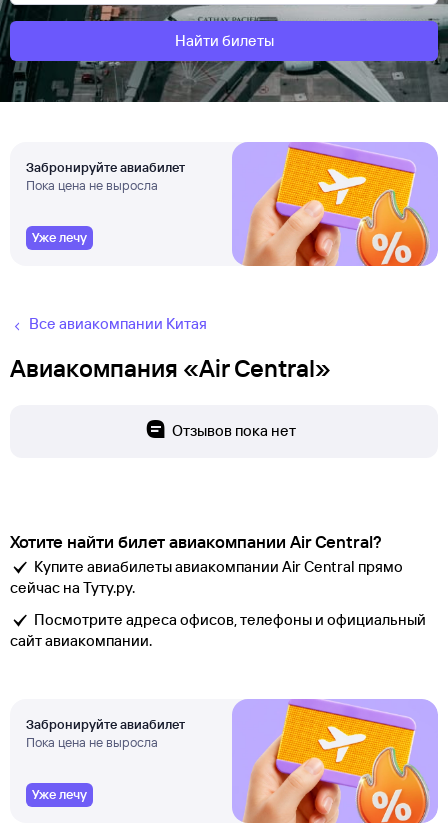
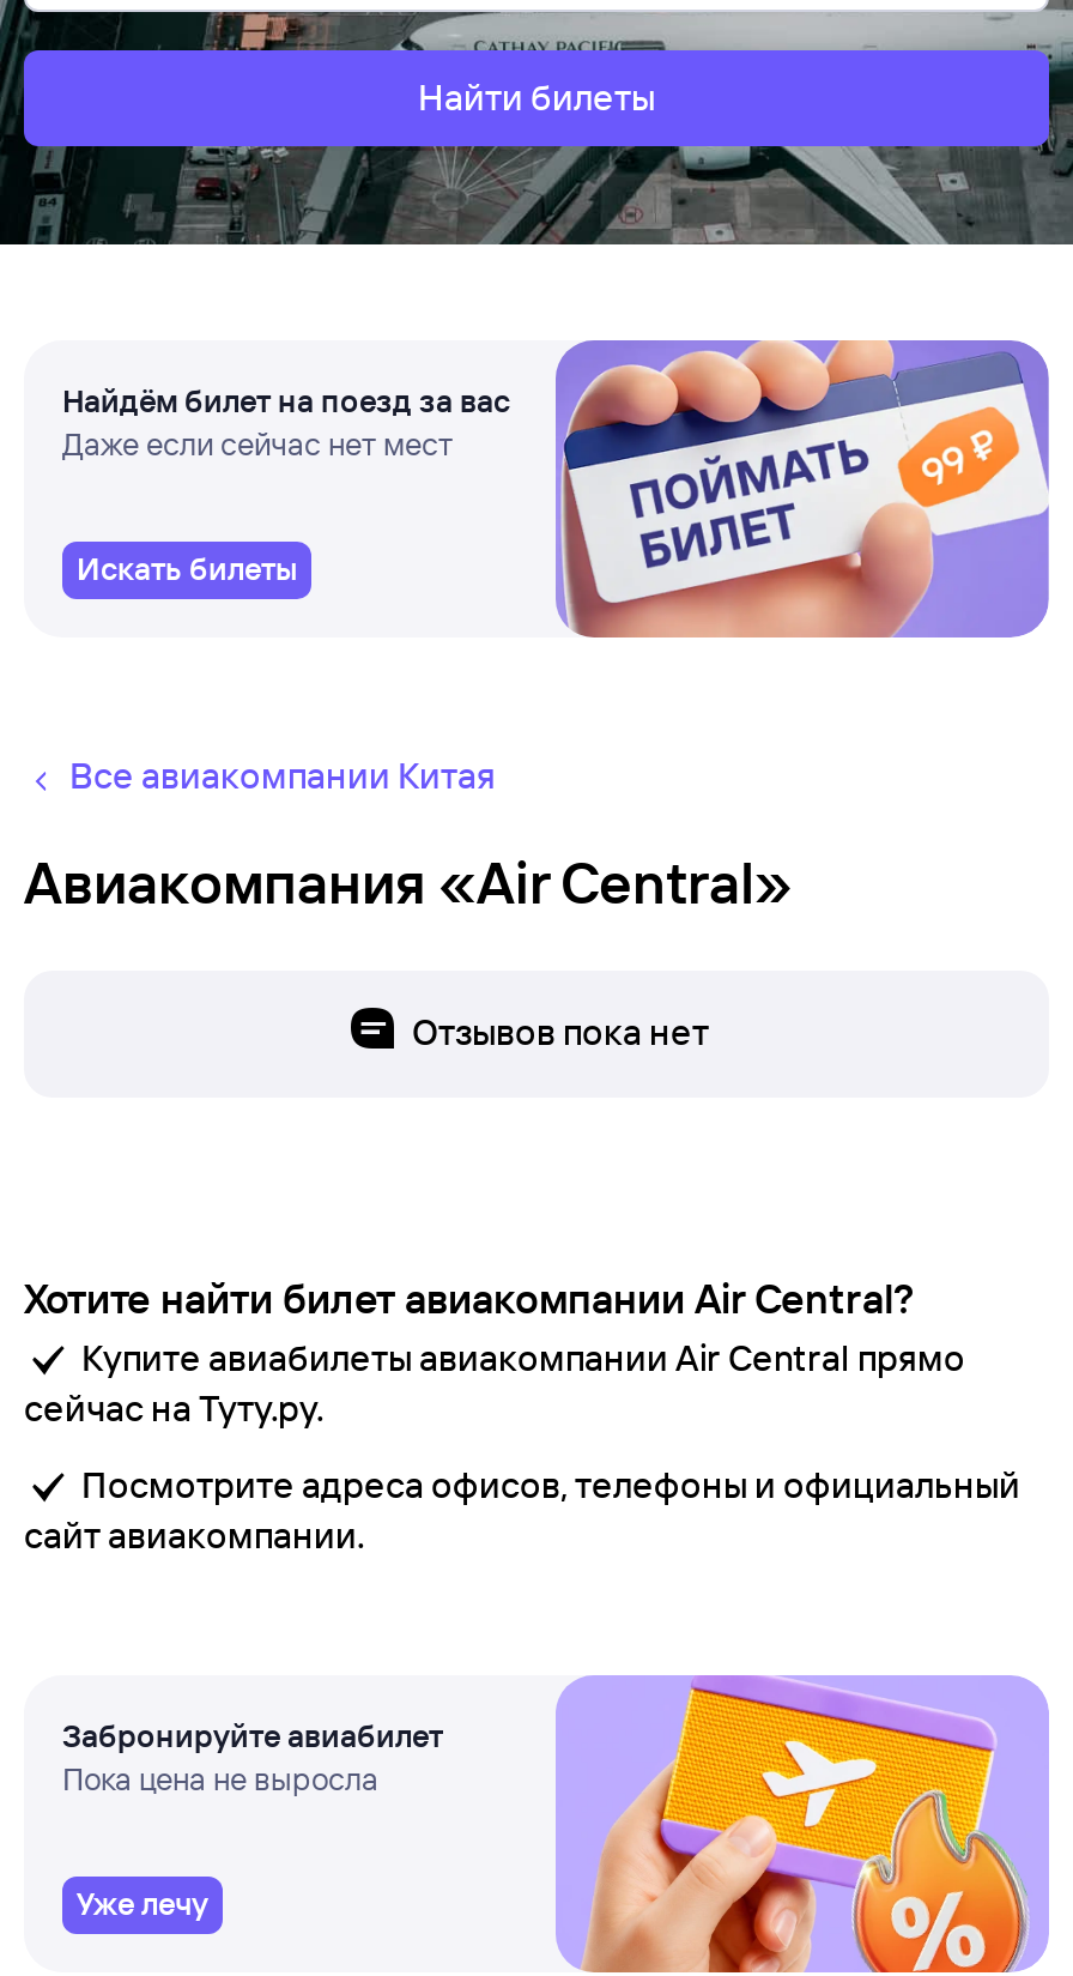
[234,142,438,267] [image] -> [558,338,1047,640] [image]
[26,159,185,193] Забронируйте авиабилет | Пока цена не выросла -> [62,381,510,463] Найдём билет на поезд за вас | Даже если сейчас нет мест
[32,229,87,245] Уже лечу -> [77,549,297,587] Искать билеты

